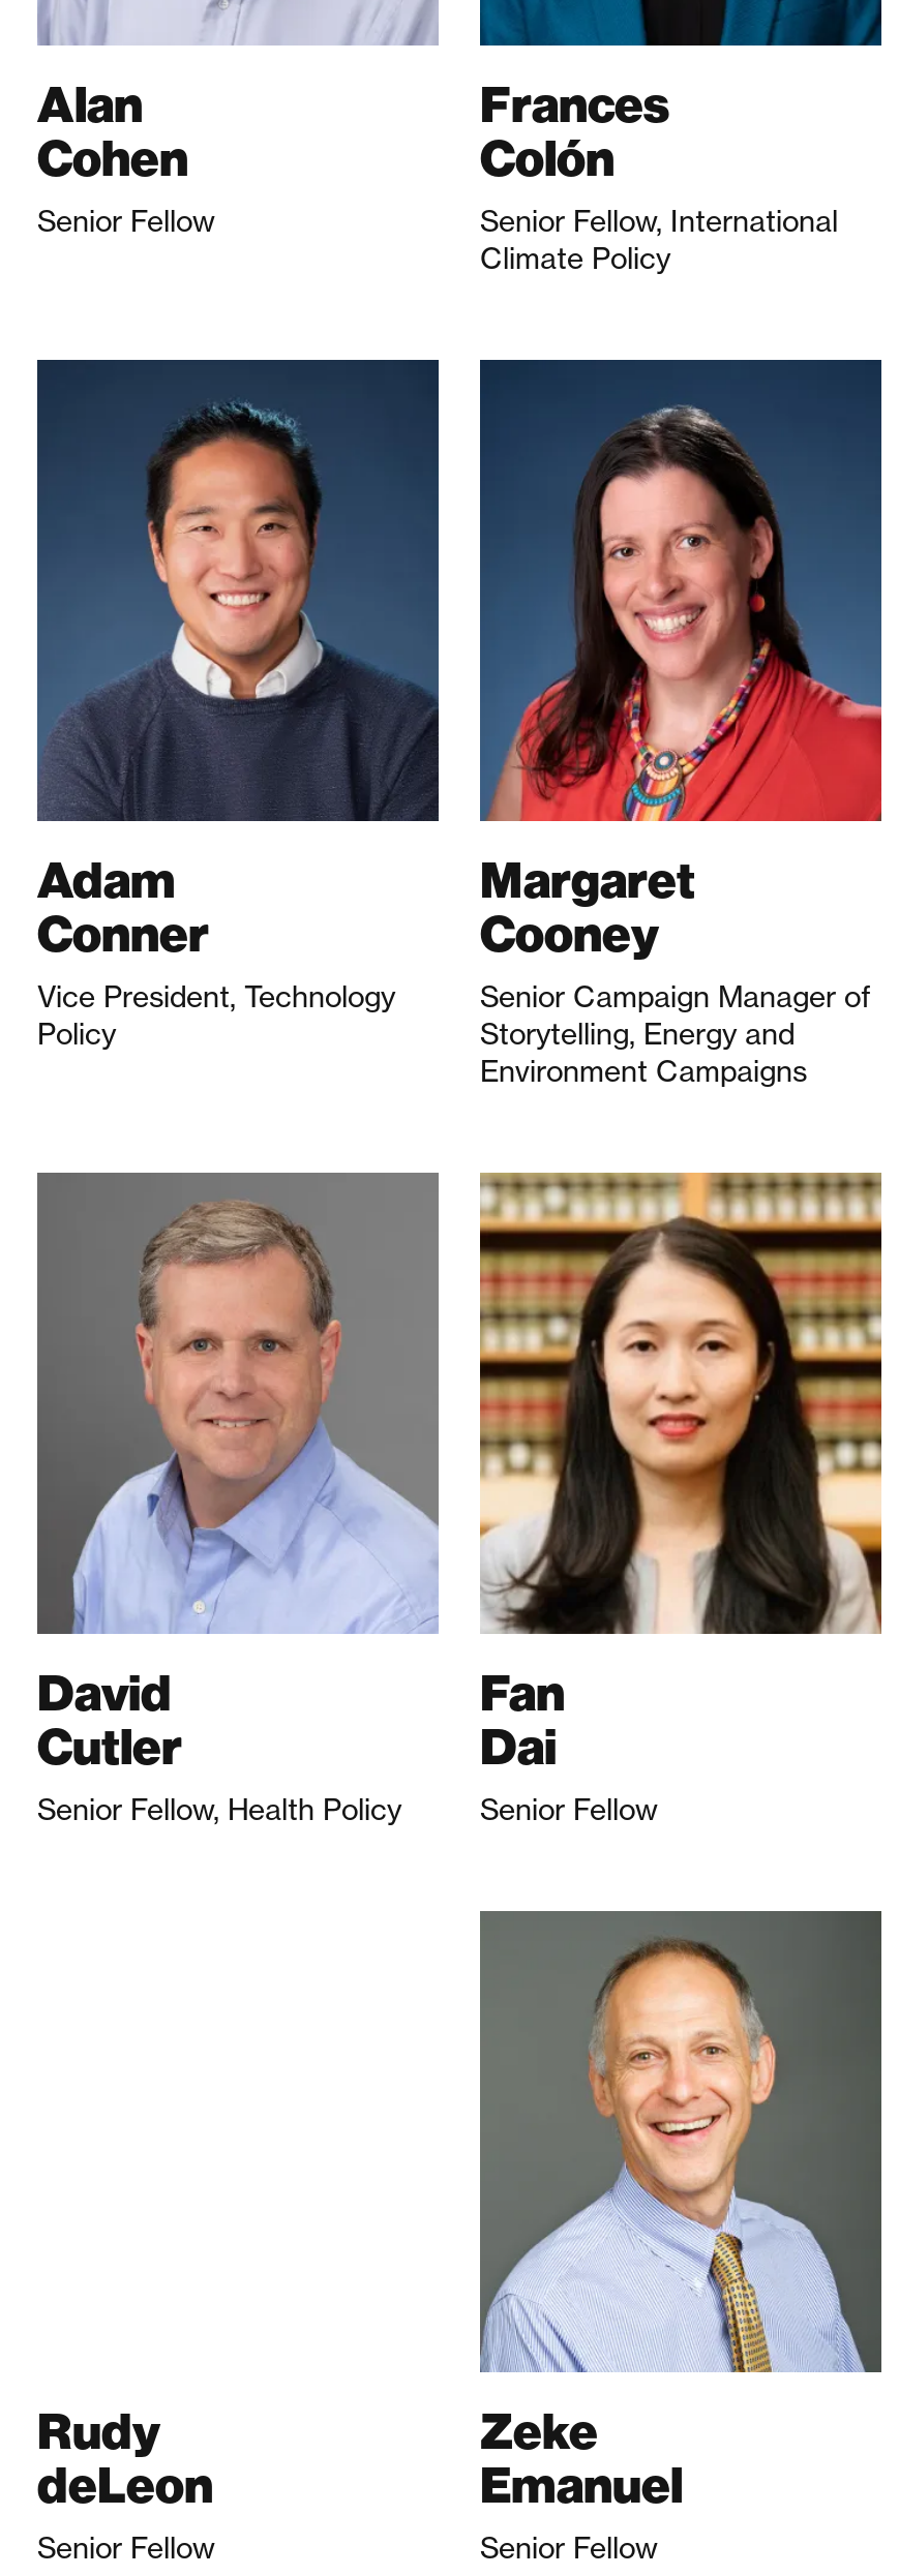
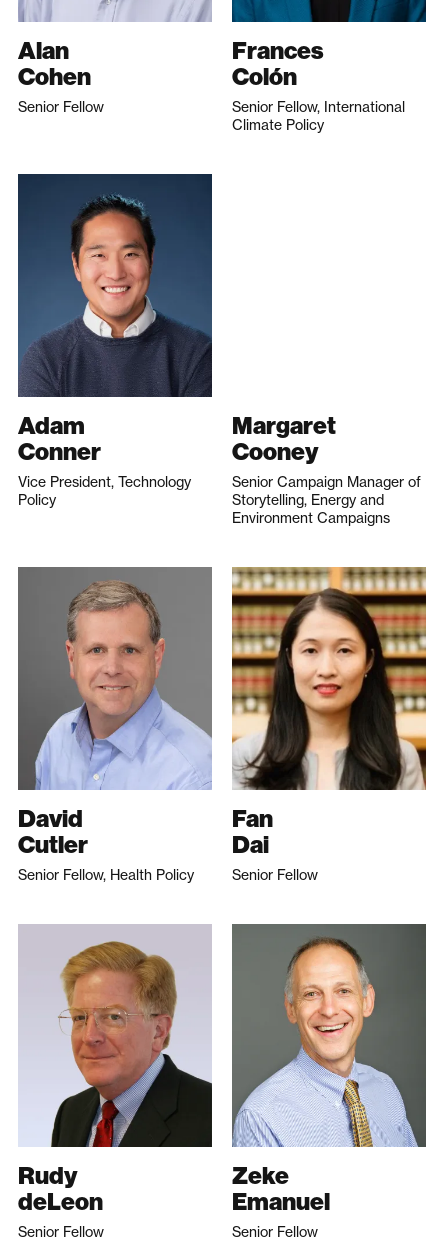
[478,358,883,823] [image] -> none
none -> [18,924,213,1148] [image]

